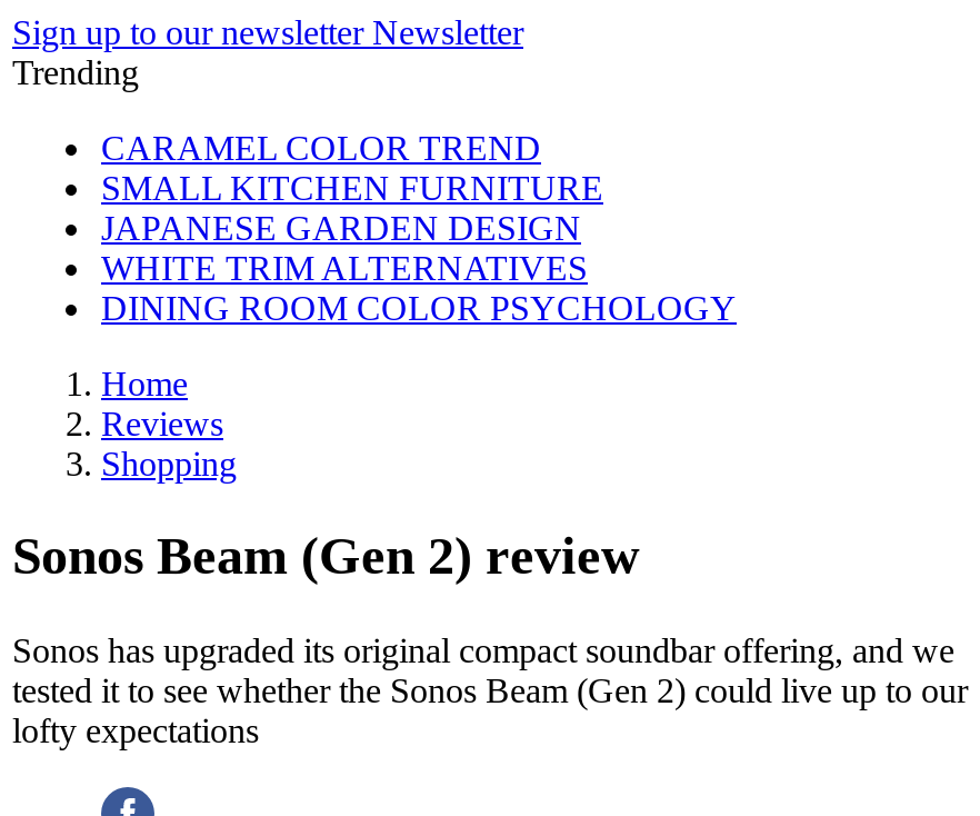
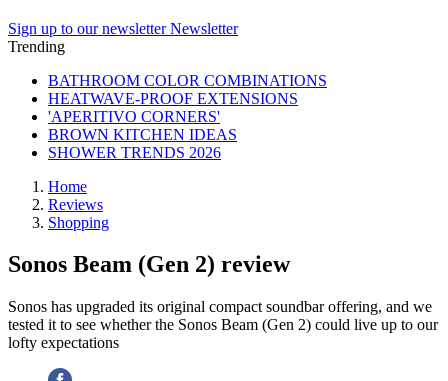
[101,128,737,326] CARAMEL COLOR TREND | SMALL KITCHEN FURNITURE | JAPANESE GARDEN DESIGN | WHITE TRIM ALTERNATIVES | DINING ROOM COLOR PSYCHOLOGY -> [48,71,327,160] BATHROOM COLOR COMBINATIONS | HEATWAVE-PROOF EXTENSIONS | 'APERITIVO CORNERS' | BROWN KITCHEN IDEAS | SHOWER TRENDS 2026

